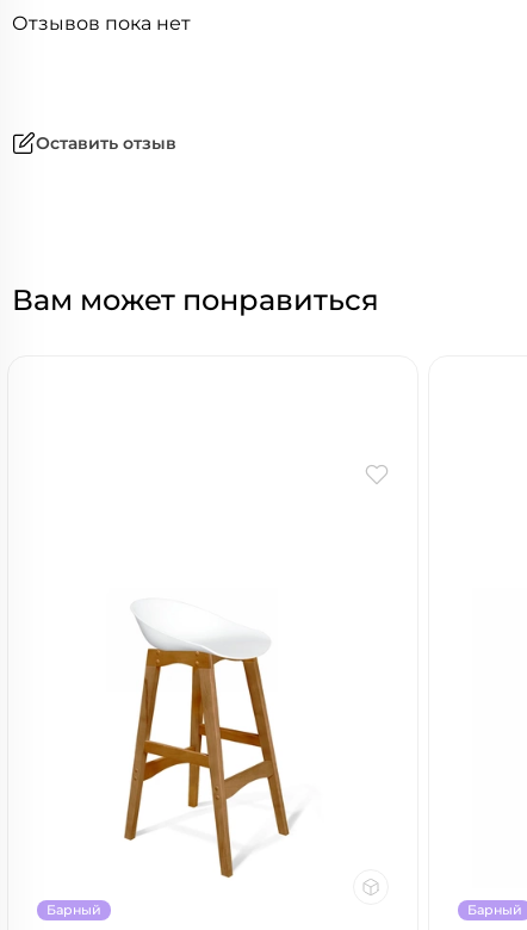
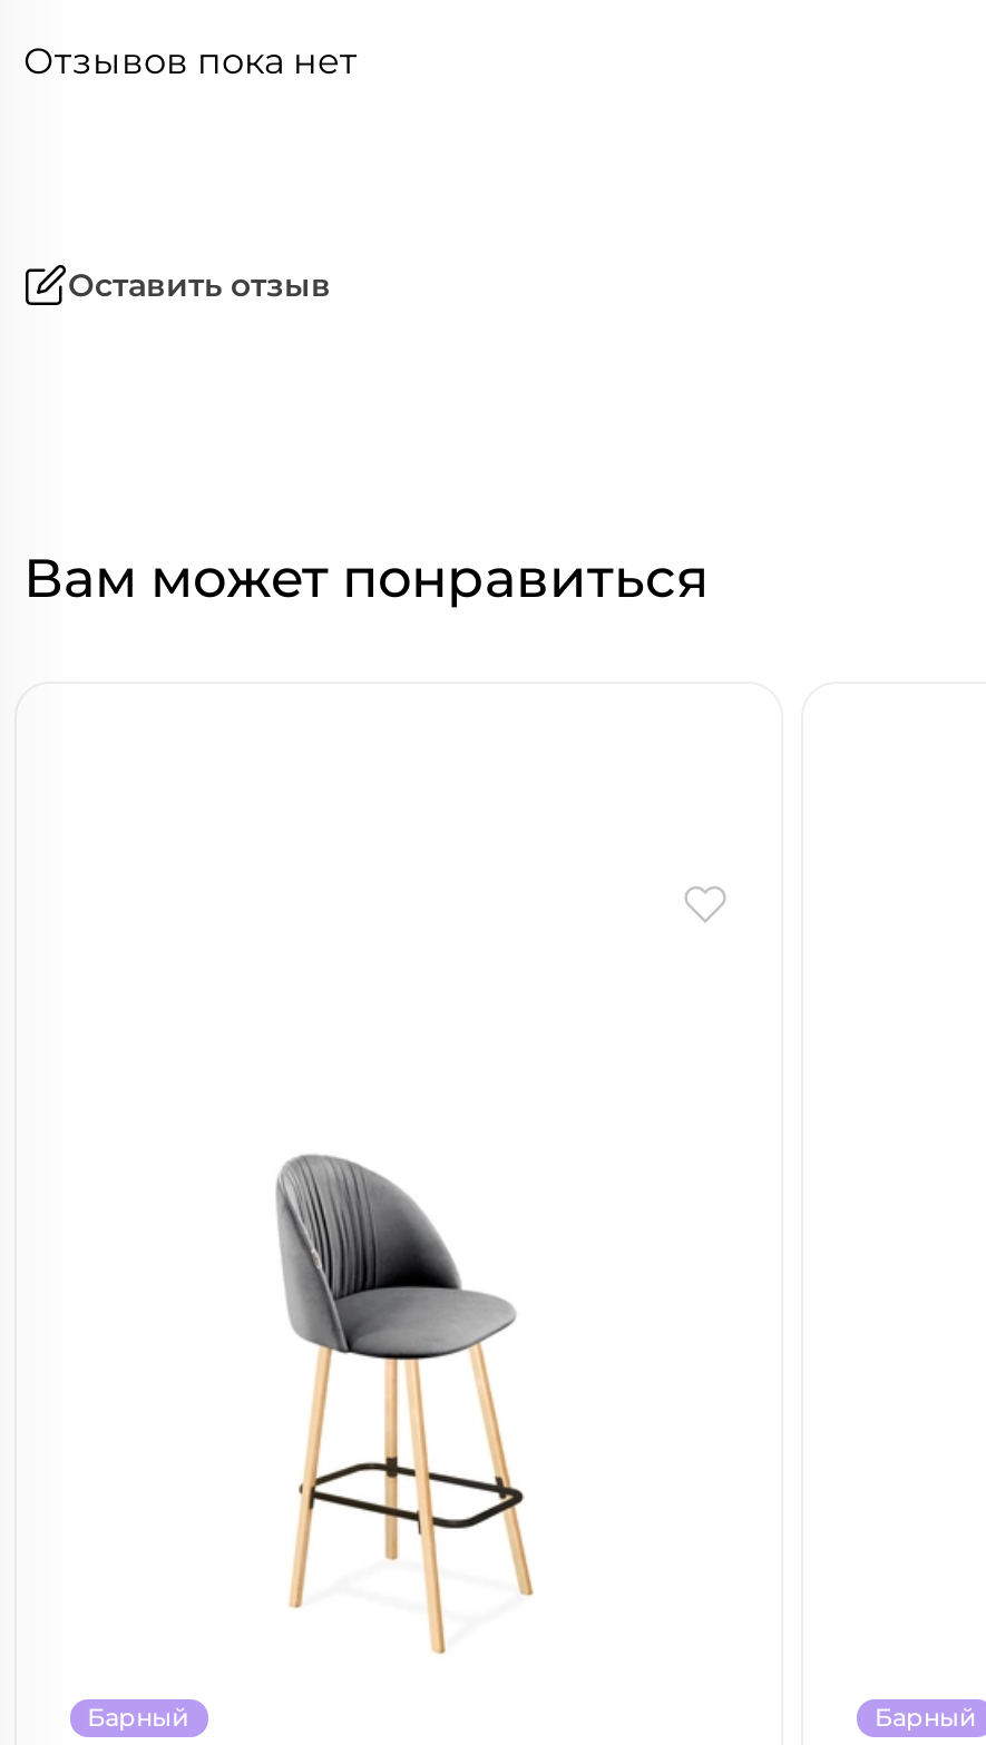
[123,609,299,879] [image] -> [233,1154,558,1657] [image]

